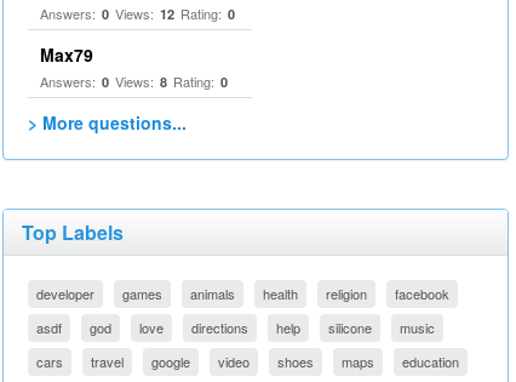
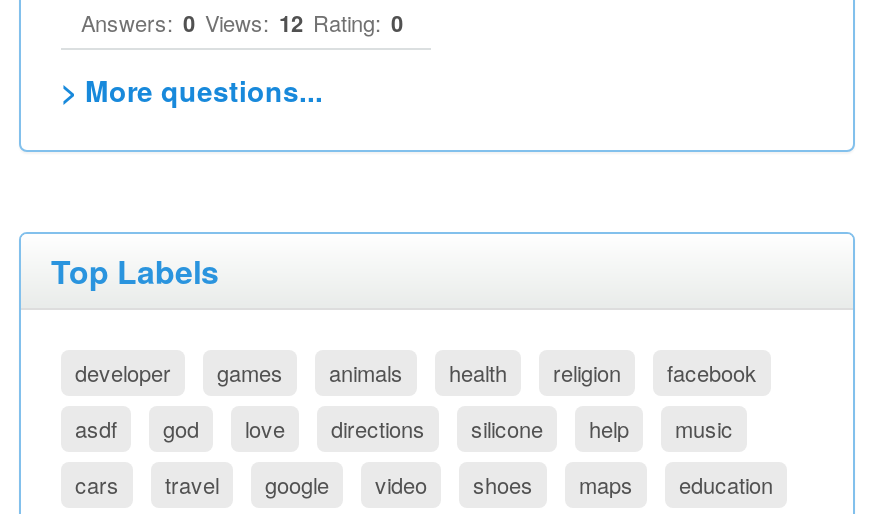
[40,42,228,91] Max79 | Answers: 0 Views: 8 Rating: 0 -> none
moved [328,318,372,337] -> [471,412,543,444]: silicone

